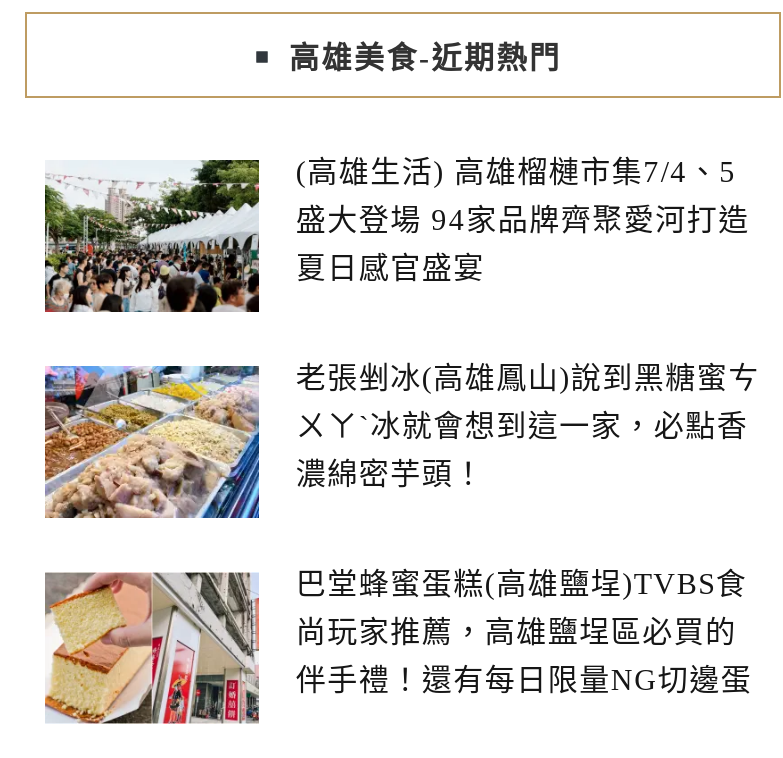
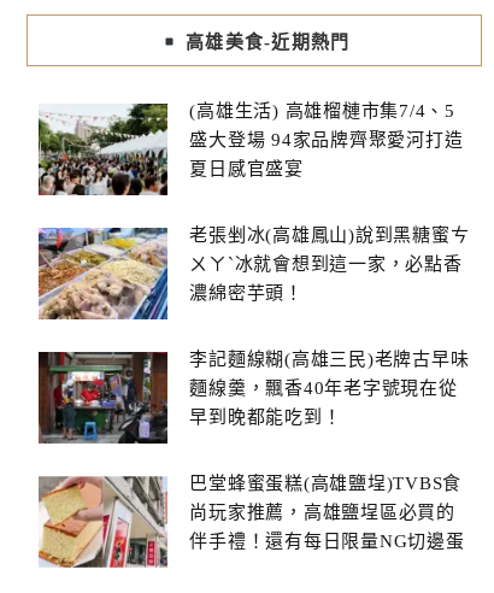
none -> [37,350,469,445] [image] | 李記麵線糊(高雄三民)老牌古早味 | 麵線羹，飄香40年老字號現在從 | 早到晚都能吃到！

